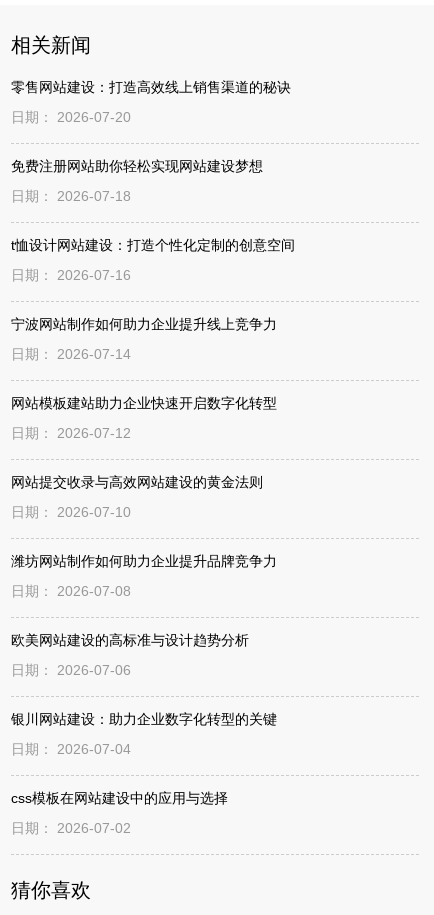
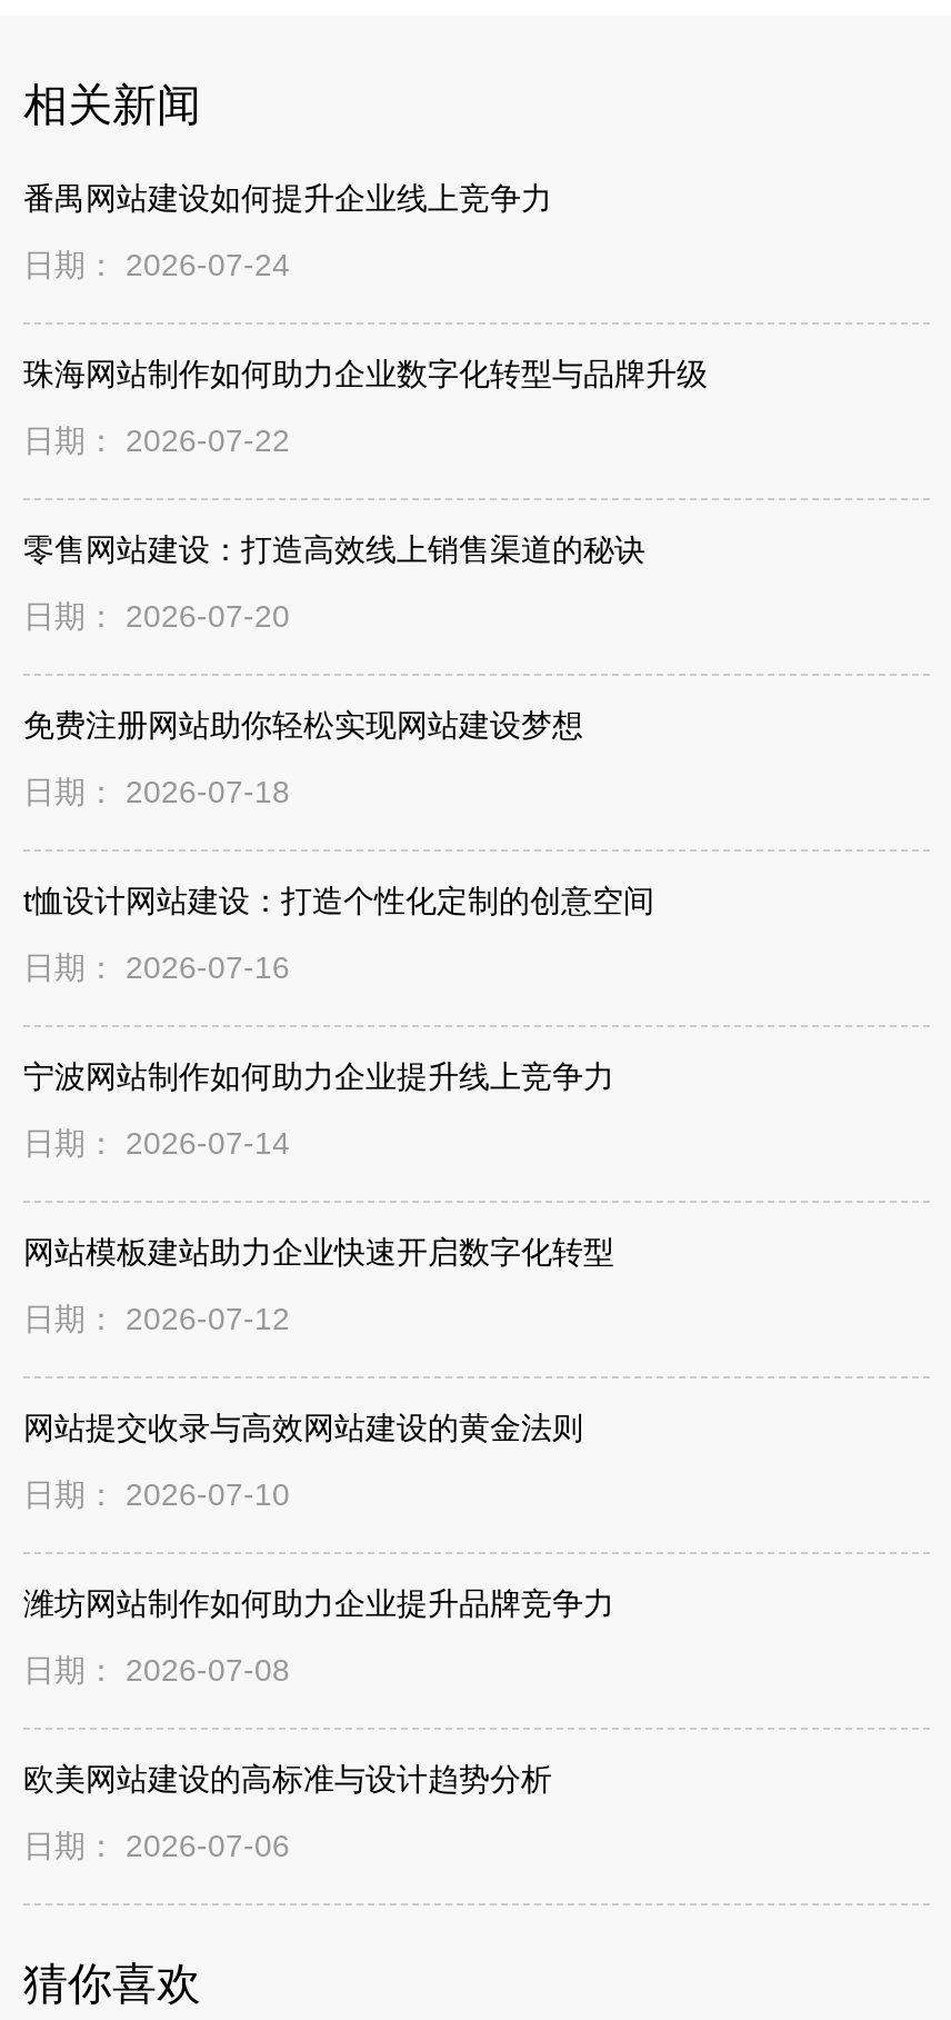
none -> [23,181,708,458] 番禺网站建设如何提升企业线上竞争力 | 日期： 2026-07-24 | 珠海网站制作如何助力企业数字化转型与品牌升级 | 日期： 2026-07-22
moved [11,79,295,678] -> [23,532,654,1864]: 零售网站建设：打造高效线上销售渠道的秘诀 | 日期： 2026-07-20 | 免费注册网站助你轻松实现网站建设梦想 | ... | 欧美网站建设的高标准与设计趋势分析 | 日期： 2026-07-06
[11,711,277,836] 银川网站建设：助力企业数字化转型的关键 | 日期： 2026-07-04 | css模板在网站建设中的应用与选择 | 日期： 2026-07-02 -> none

